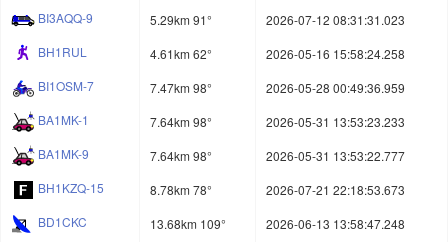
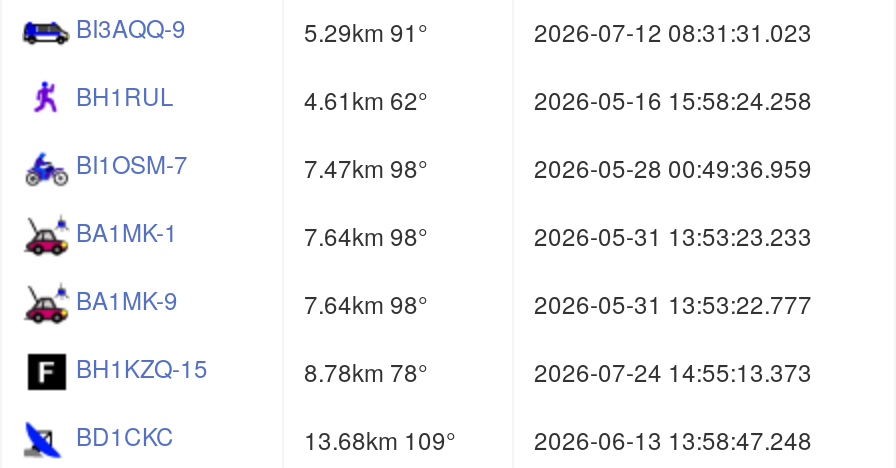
[266,181,405,198] 2026-07-21 22:18:53.673 -> [534,354,812,388] 2026-07-24 14:55:13.373

